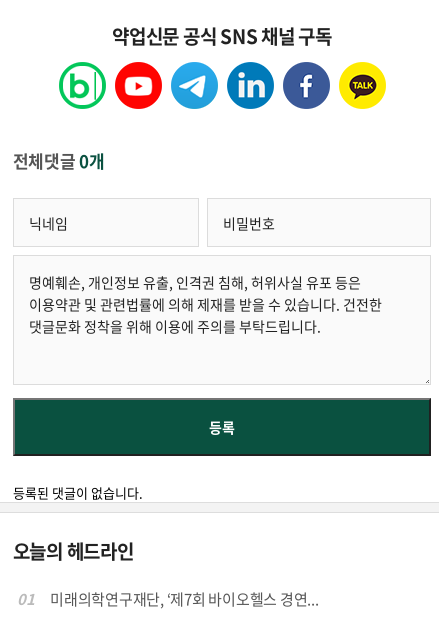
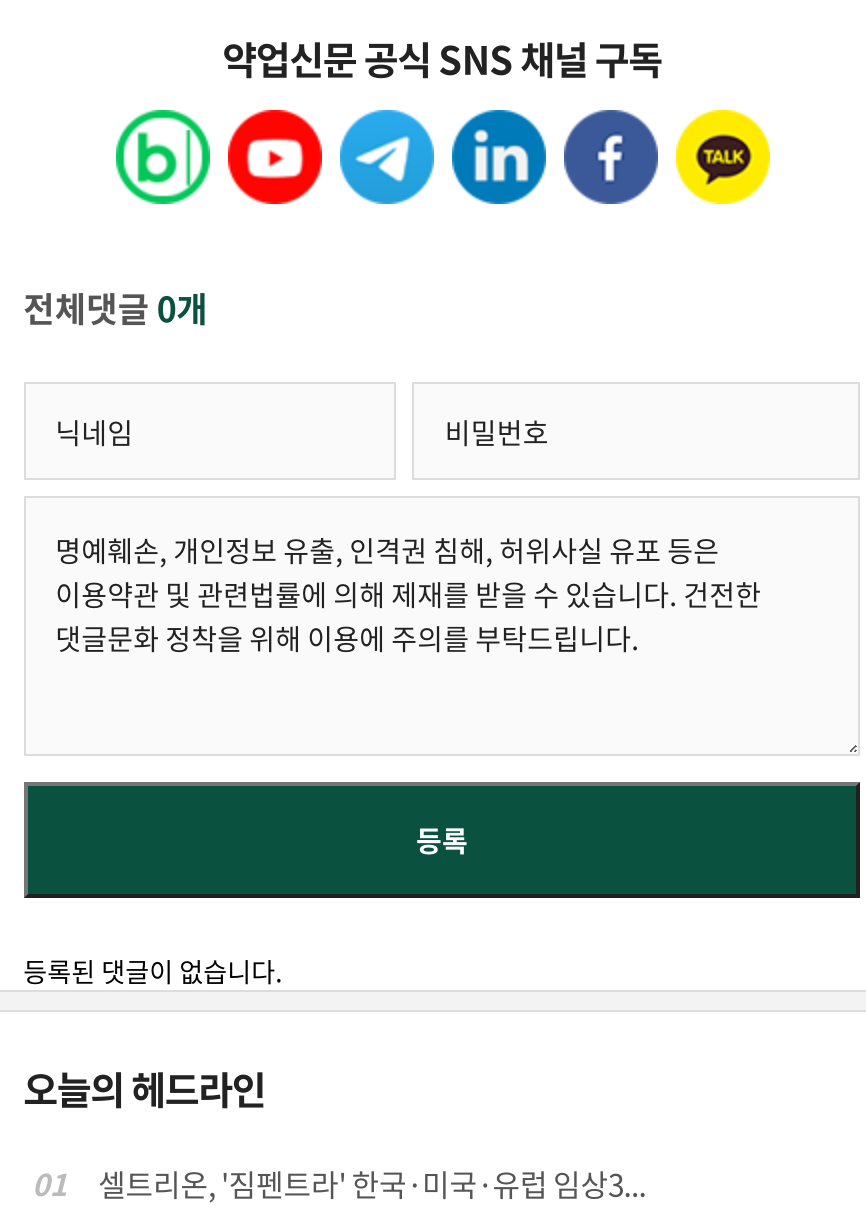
[50,588,318,610] 미래의학연구재단, ‘제7회 바이오헬스 경연... -> [98,1163,646,1207] 셀트리온, '짐펜트라' 한국·미국·유럽 임상3...

